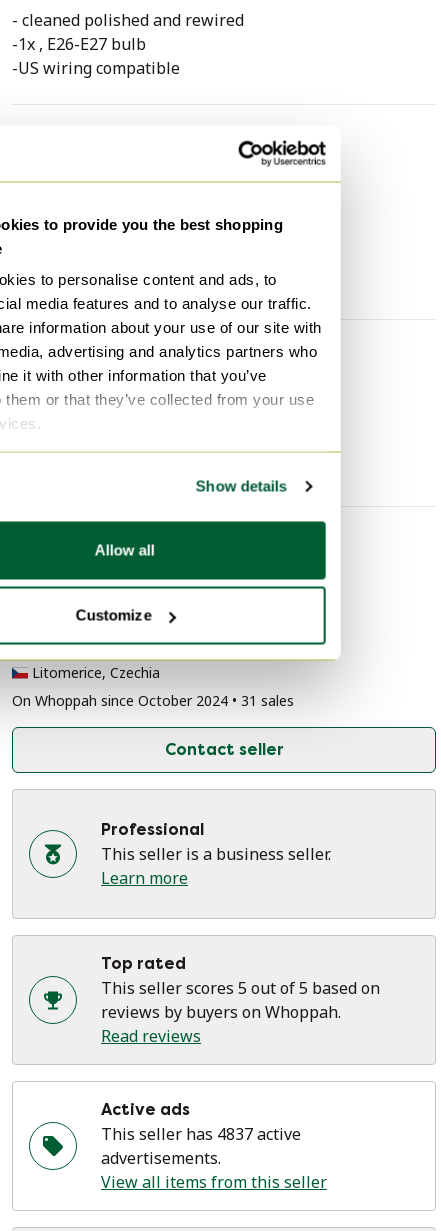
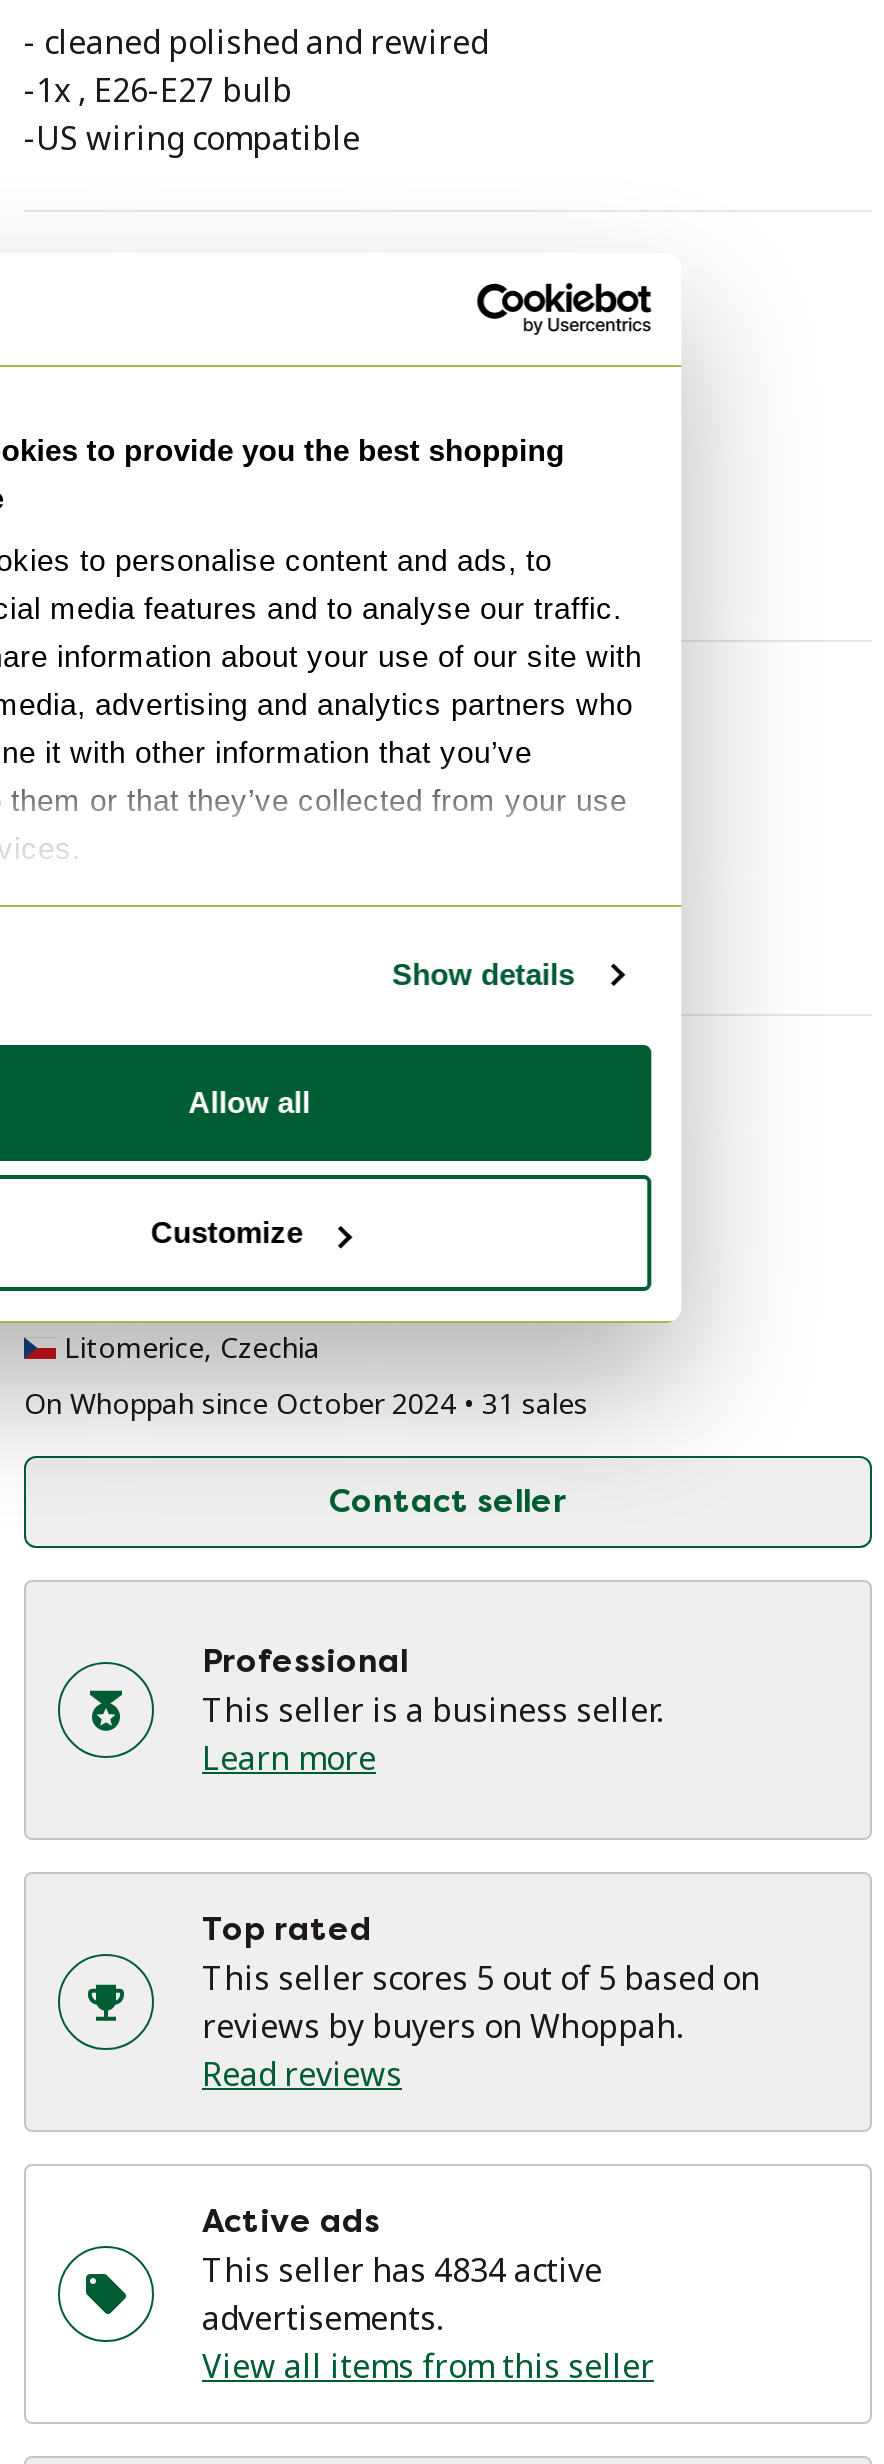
[101,1123,301,1145] This seller has 4837 active -> [202,2248,602,2292] This seller has 4834 active

